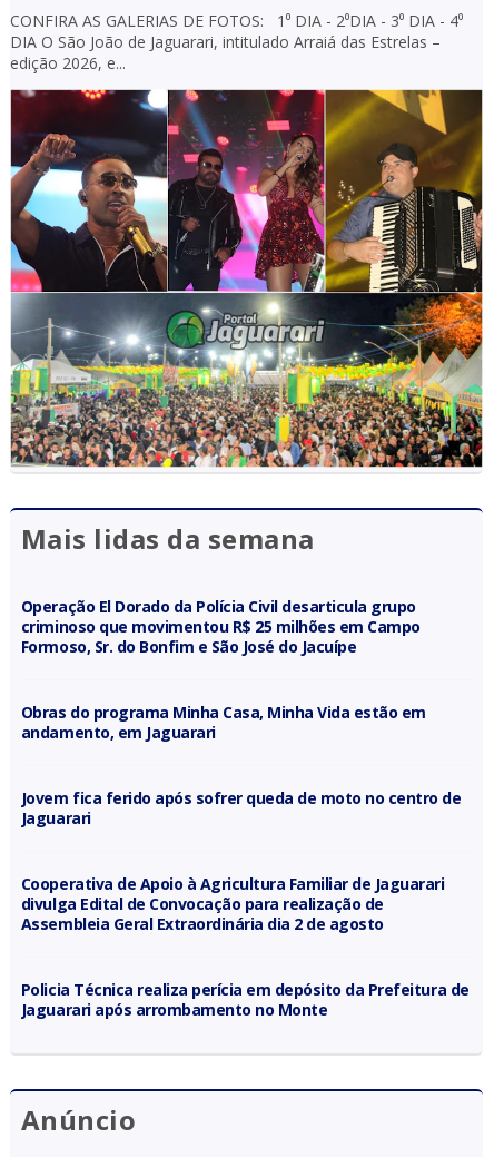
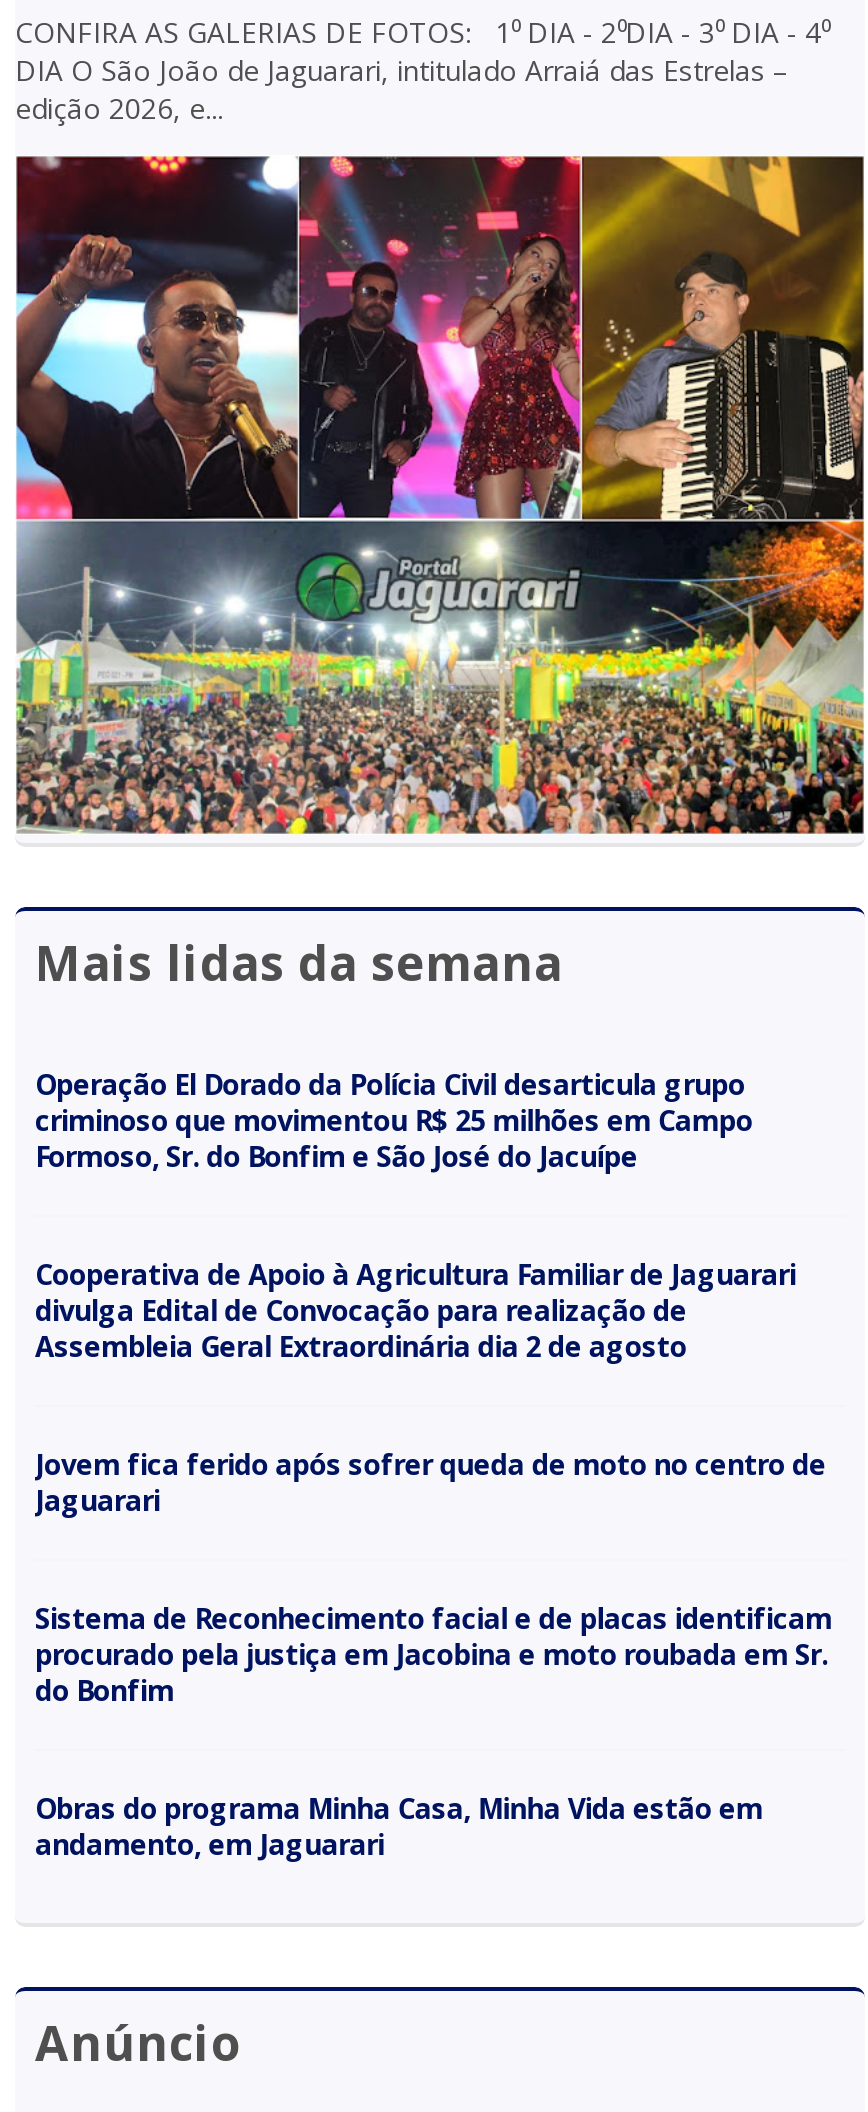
moved [21,701,461,828] -> [35,1445,826,1863]: Obras do programa Minha Casa, Minha Vida estão em | andamento, em Jaguarari | Jovem fica ferido após sofrer queda de moto no centro de | Jaguarari
moved [21,873,444,934] -> [35,1255,796,1365]: Cooperativa de Apoio à Agricultura Familiar de Jaguarari | divulga Edital de Convocação para realização de | Assembleia Geral Extraordinária dia 2 de agosto
[21,979,469,1020] Policia Técnica realiza perícia em depósito da Prefeitura de | Jaguarari após arrombamento no Monte -> [35,1599,832,1709] Sistema de Reconhecimento facial e de placas identificam | procurado pela justiça em Jacobina e moto roubada em Sr. | do Bonfim

